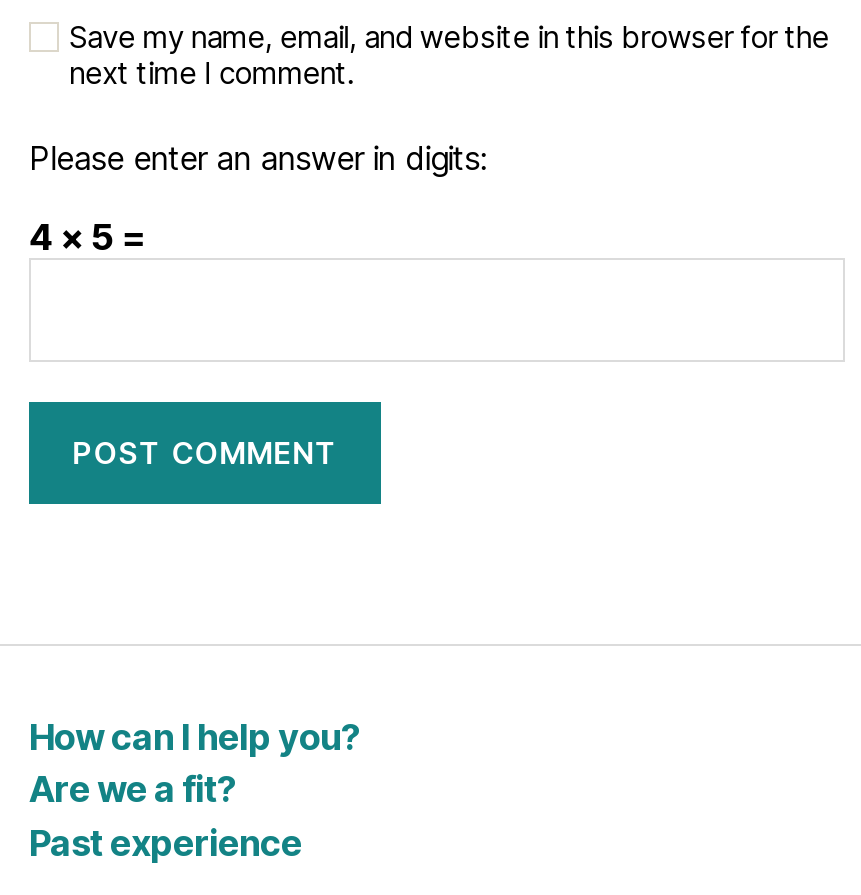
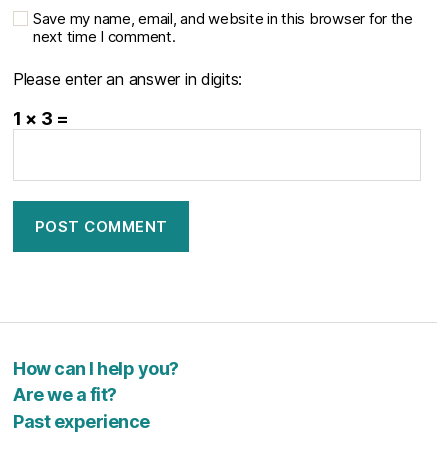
[29,216,147,258] 4 × 5 = -> [13,108,69,129] 1 × 3 =

